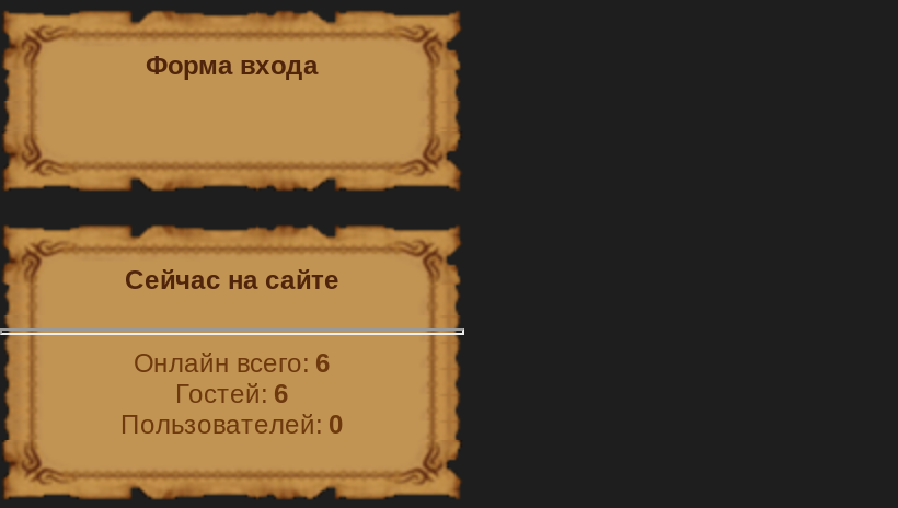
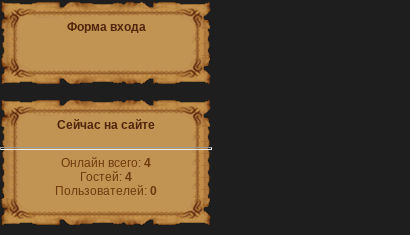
[134,348,331,379] Онлайн всего: 6 -> [61,156,151,170] Онлайн всего: 4
[175,379,289,409] Гостей: 6 -> [80,170,132,184] Гостей: 4

